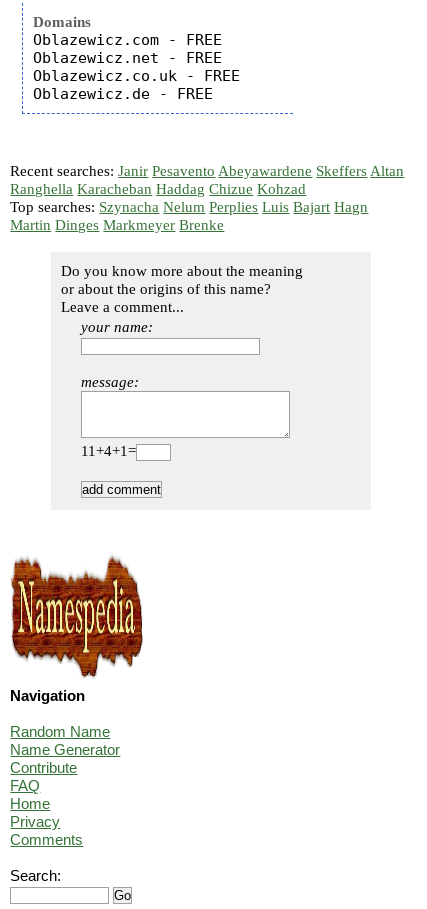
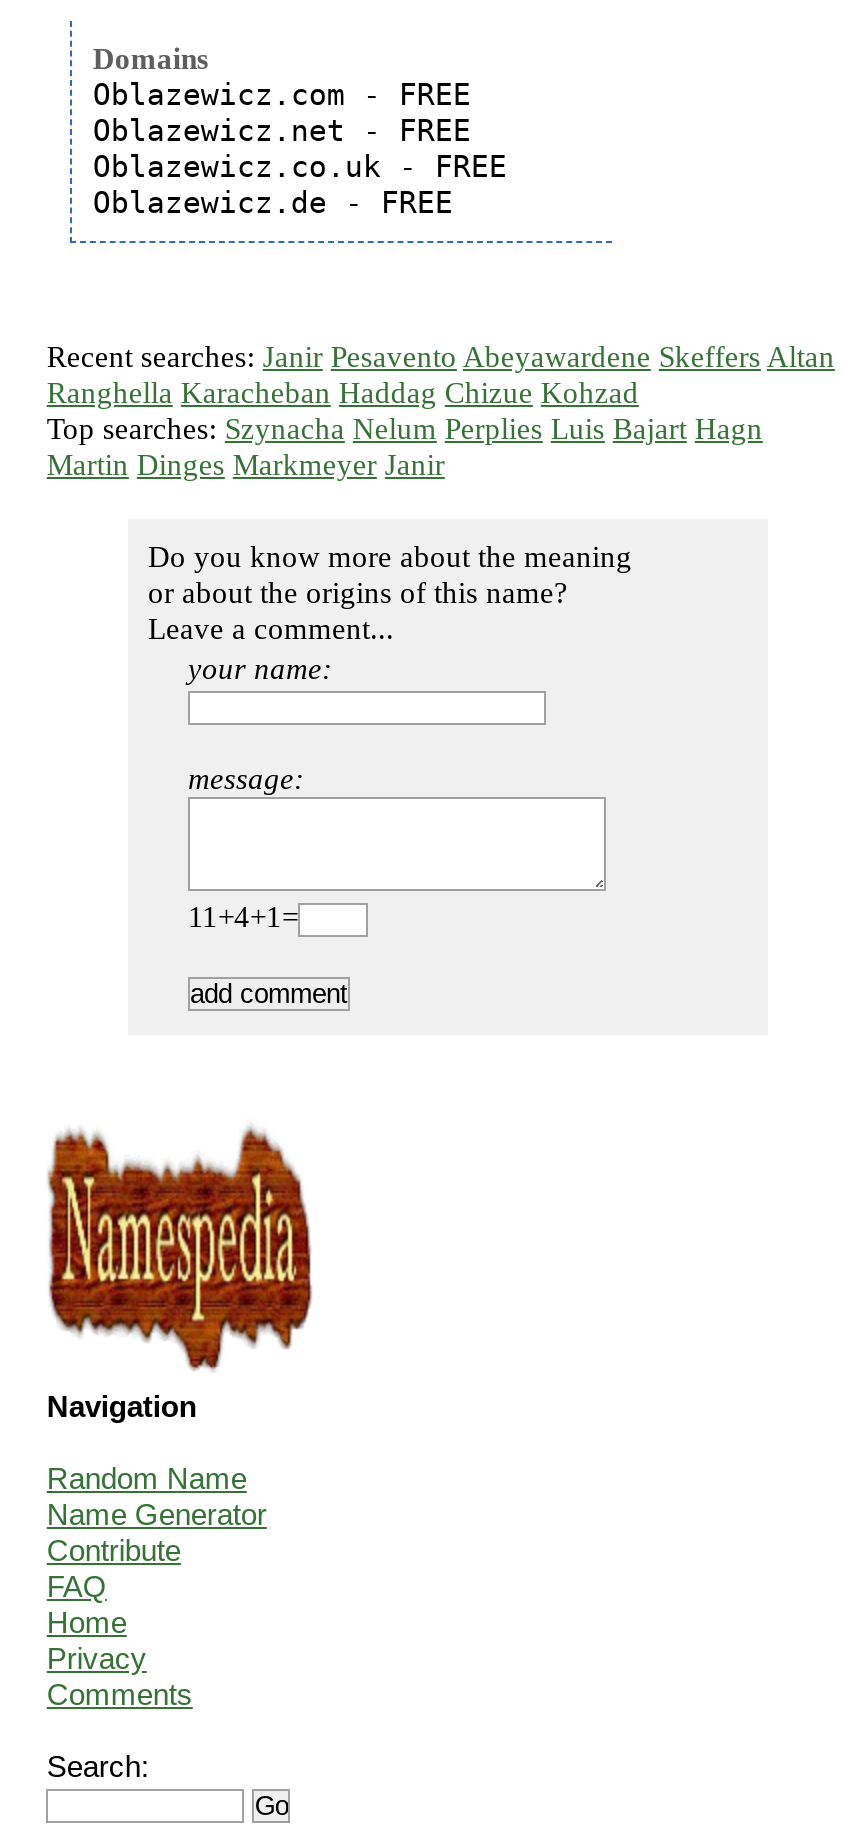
[10,217,224,233] Martin Dinges Markmeyer Brenke -> [47,449,445,481] Martin Dinges Markmeyer Janir

